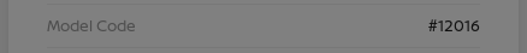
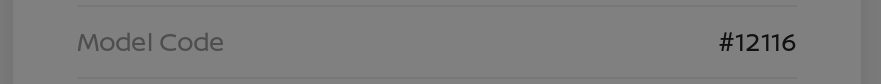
[428,15,480,36] #12016 -> [719,23,797,59] #12116

